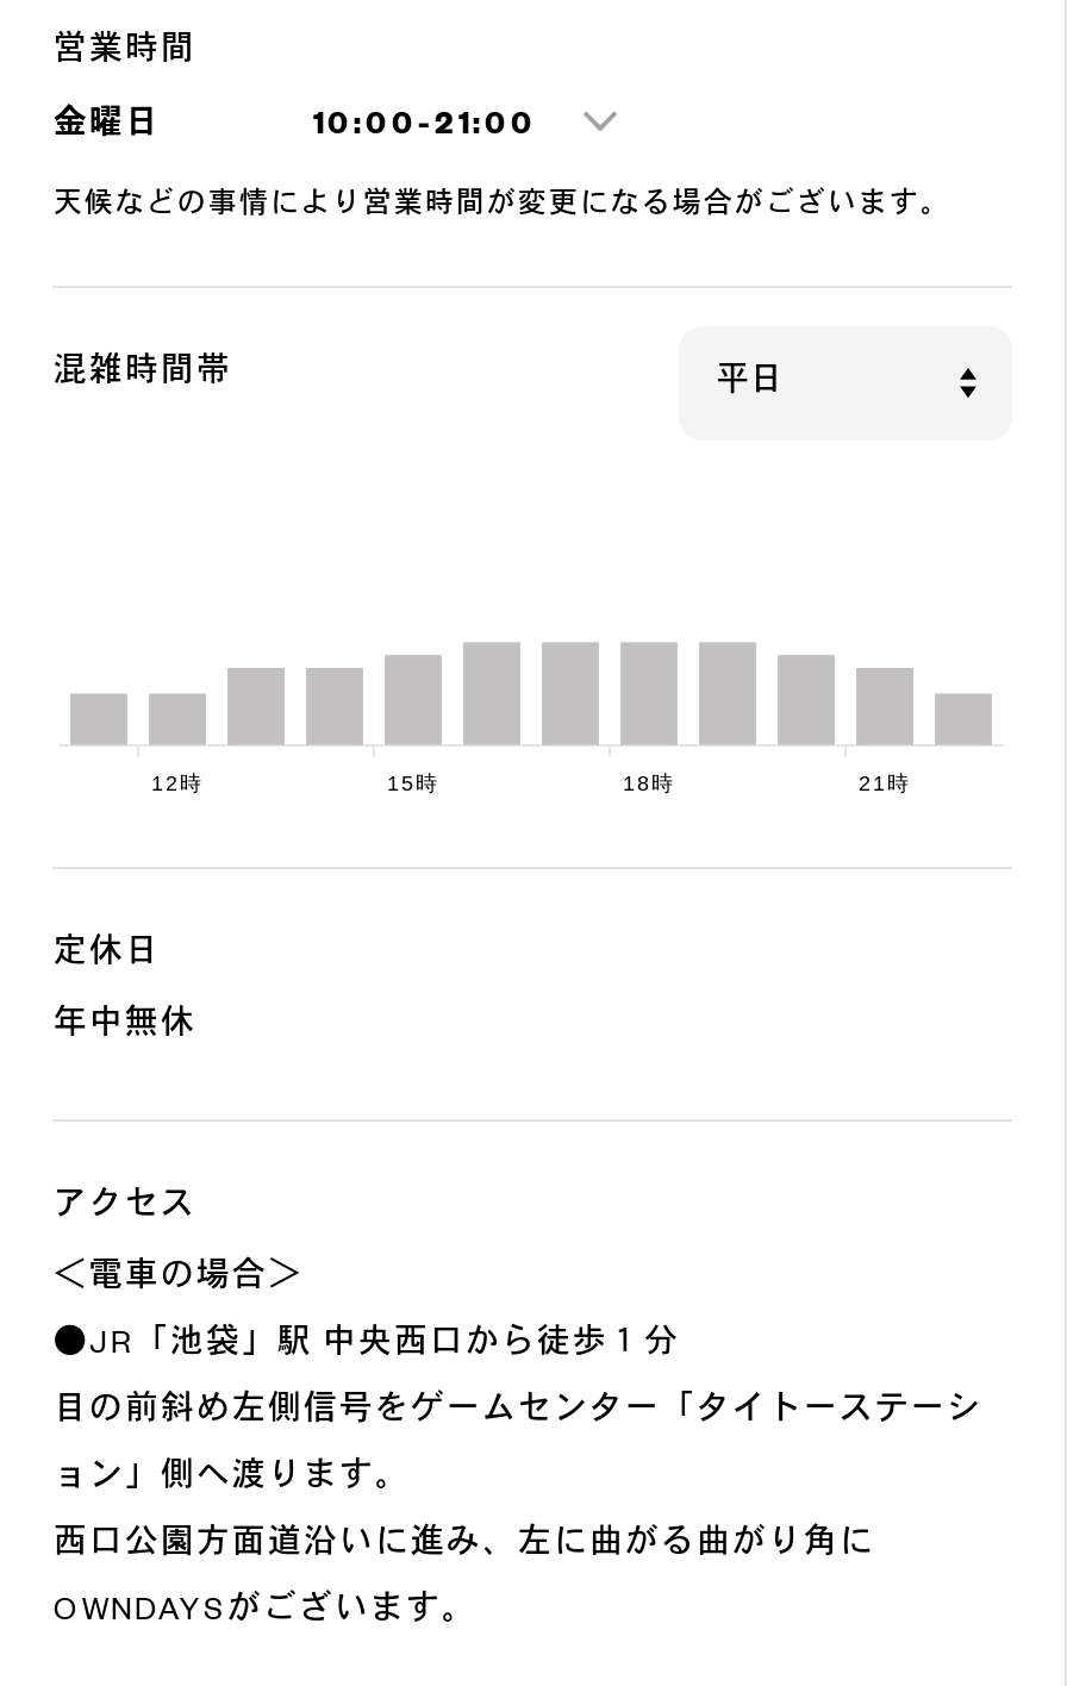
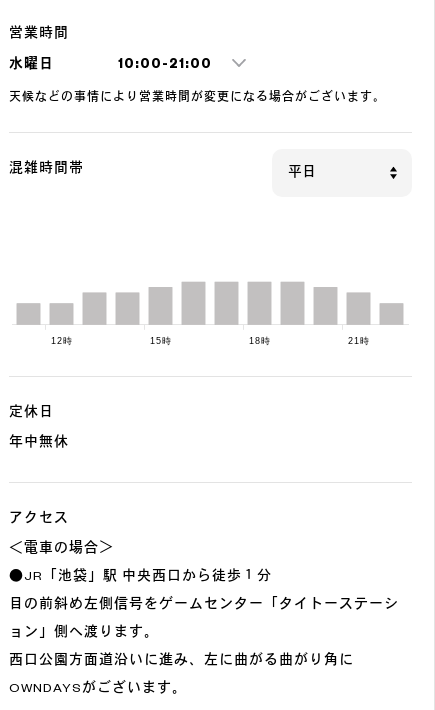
[53,110,161,139] 金曜日 -> [9,58,54,70] 水曜日

